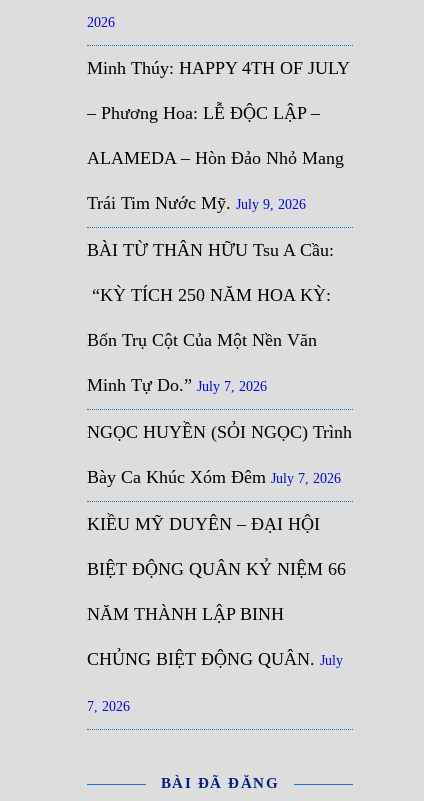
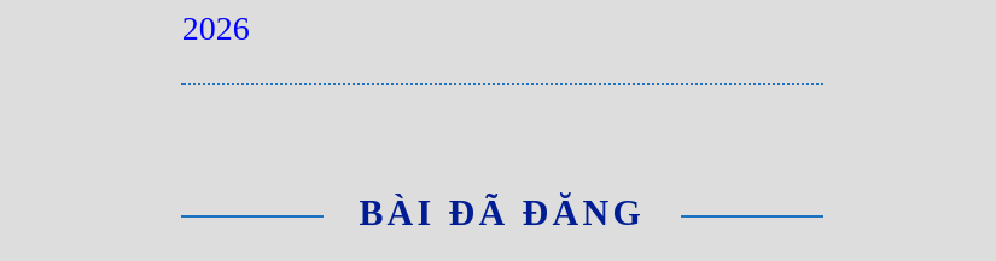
[87,58,352,714] Minh Thúy: HAPPY 4TH OF JULY | – Phương Hoa: LỄ ĐỘC LẬP – | ALAMEDA – Hòn Đảo Nhỏ Mang | Trái Tim Nước Mỹ. July 9, 2026 | BÀI TỪ THÂN HỮU Tsu A Cầu: | “KỲ TÍCH 250 NĂM HOA KỲ: | Bốn Trụ Cột Của Một Nền Văn | Minh Tự Do.” July 7, 2026 | NGỌC HUYỀN (SỎI NGỌC) Trình | Bày Ca Khúc Xóm Đêm July 7, 2026 | KIỀU MỸ DUYÊN – ĐẠI HỘI | BIỆT ĐỘNG QUÂN KỶ NIỆM 66 | NĂM THÀNH LẬP BINH | CHỦNG BIỆT ĐỘNG QUÂN. July | 7, 2026 -> none

